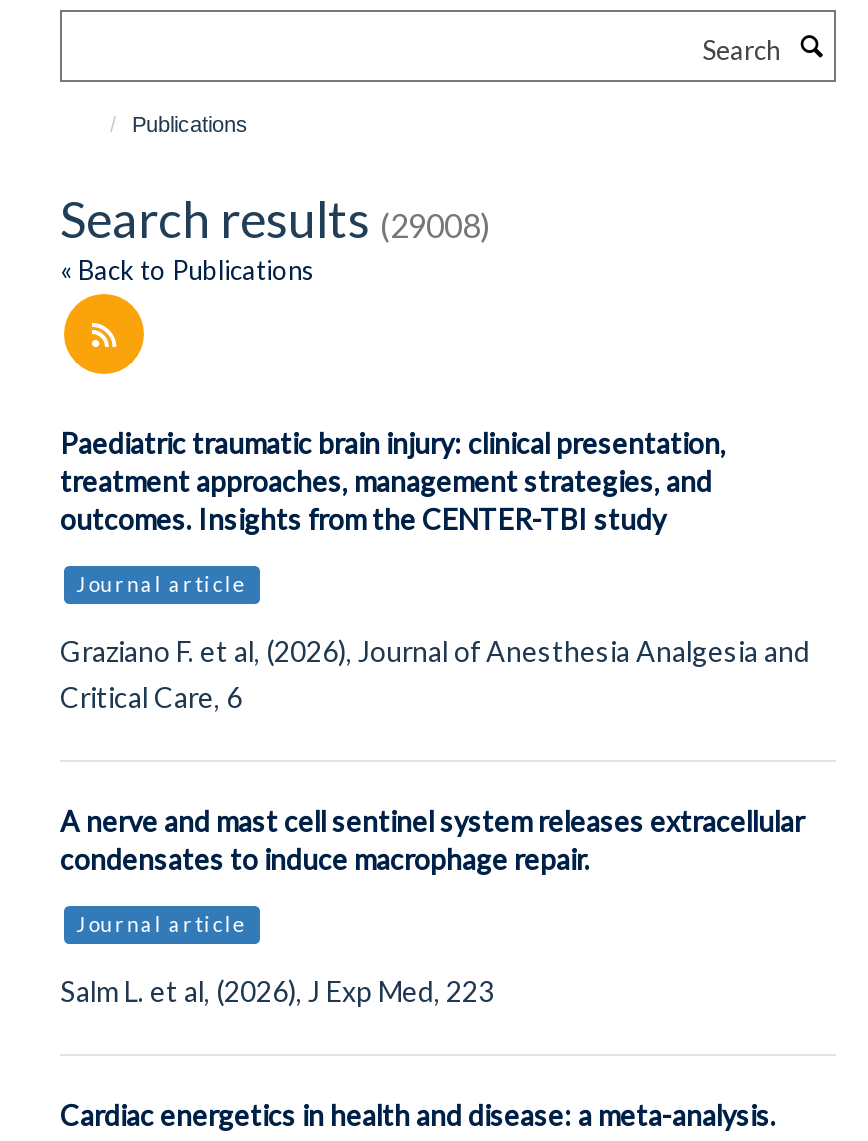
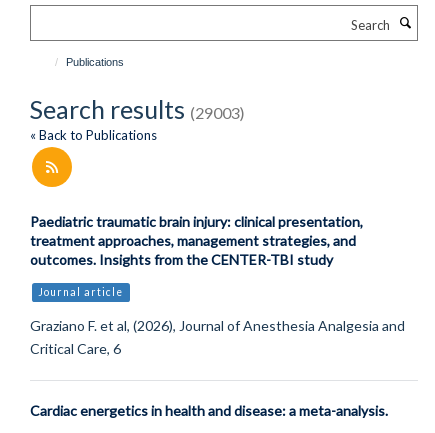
[60,188,490,248] Search results (29008) -> [30,94,245,124] Search results (29003)
[60,804,804,1008] A nerve and mast cell sentinel system releases extracellular | condensates to induce macrophage repair. | Journal article | Salm L. et al, (2026), J Exp Med, 223 -> none

